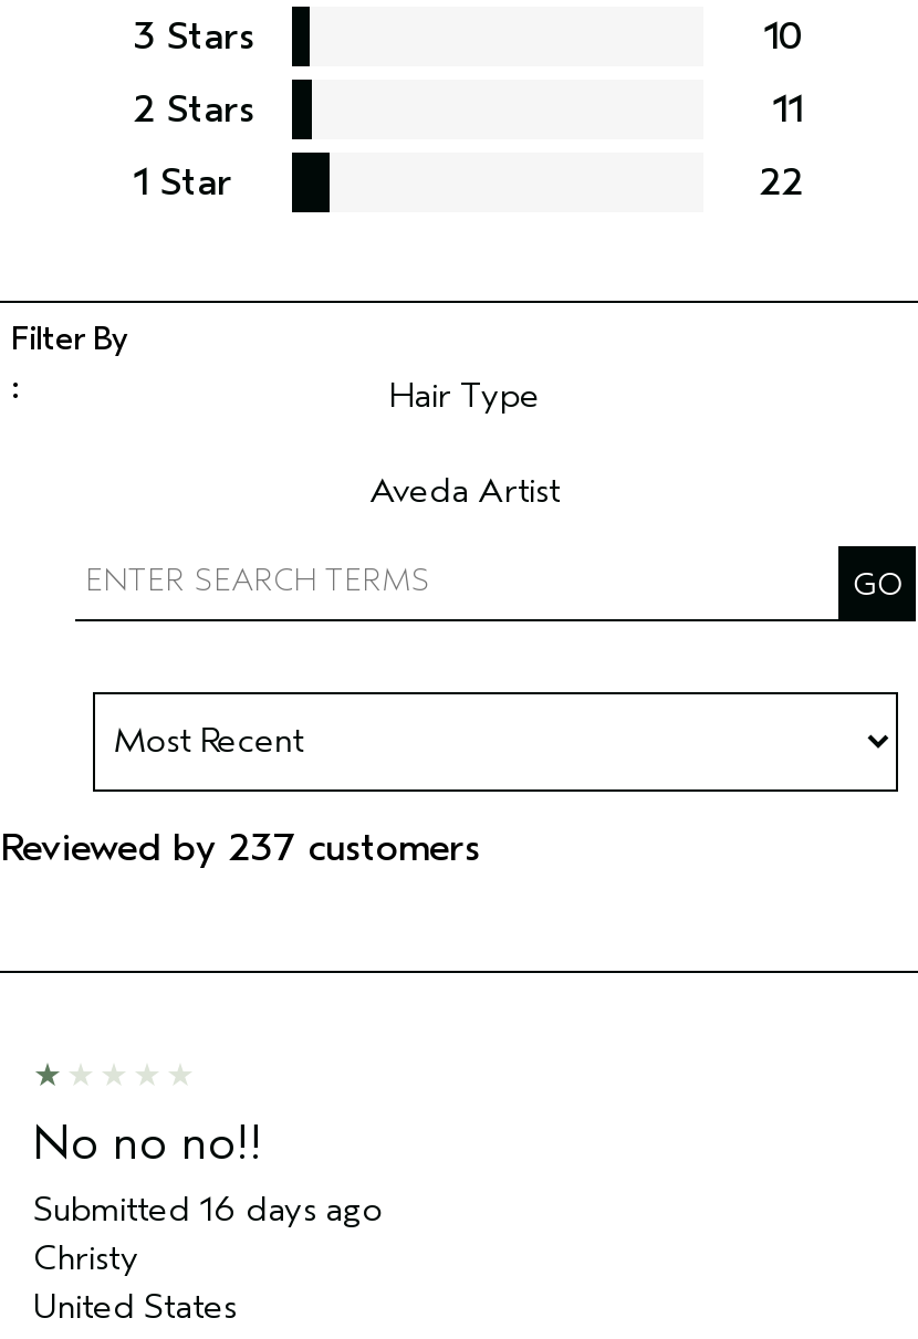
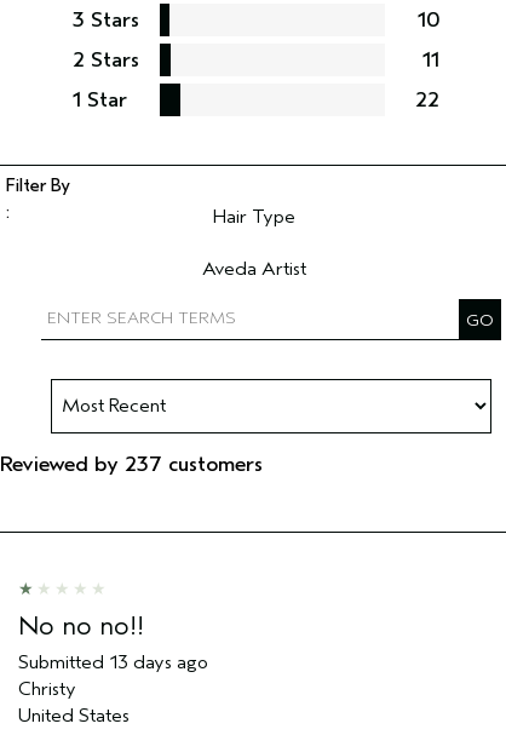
[33,1190,383,1230] Submitted 16 days ago -> [18,652,208,673] Submitted 13 days ago

